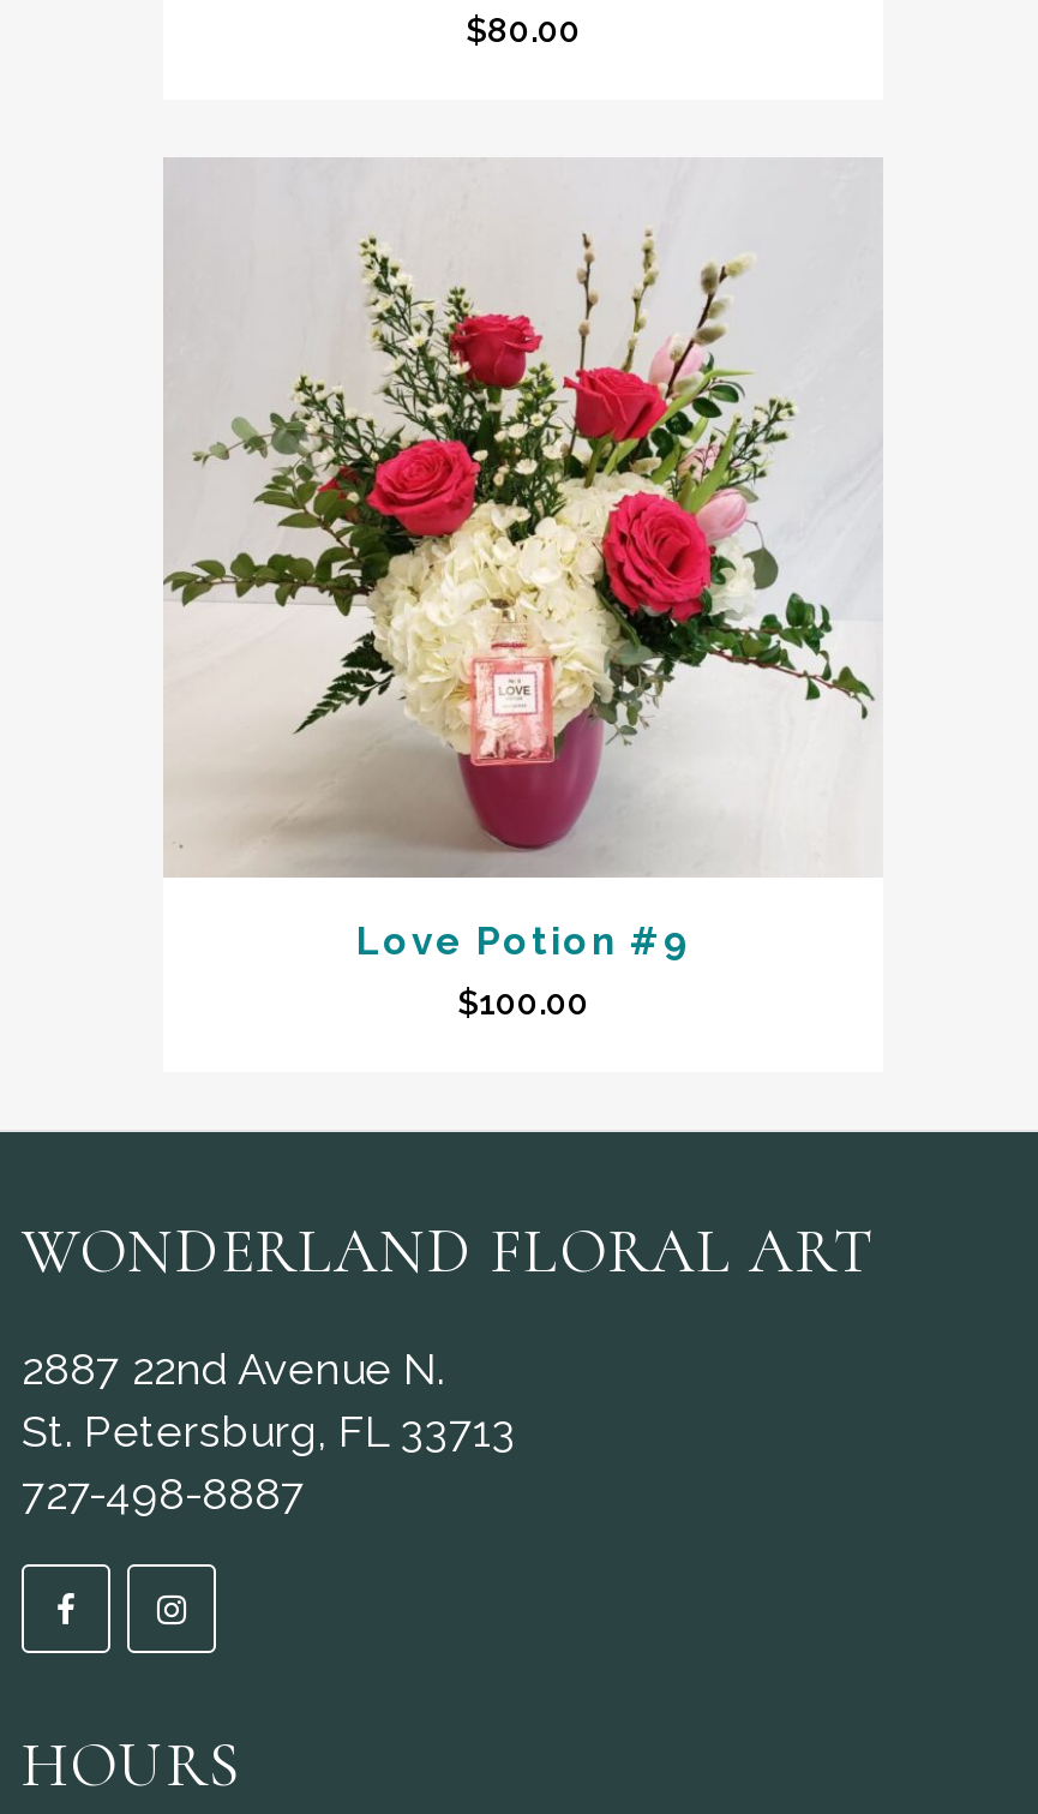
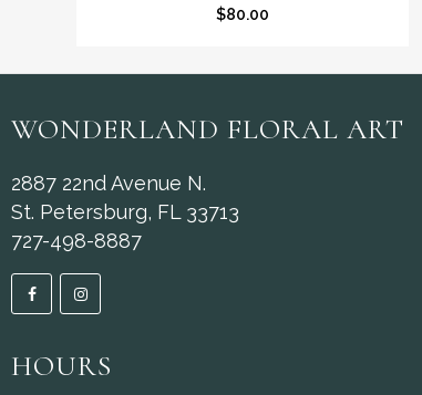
[161,160,883,1022] [image] | Love Potion #9 | $100.00 -> none

